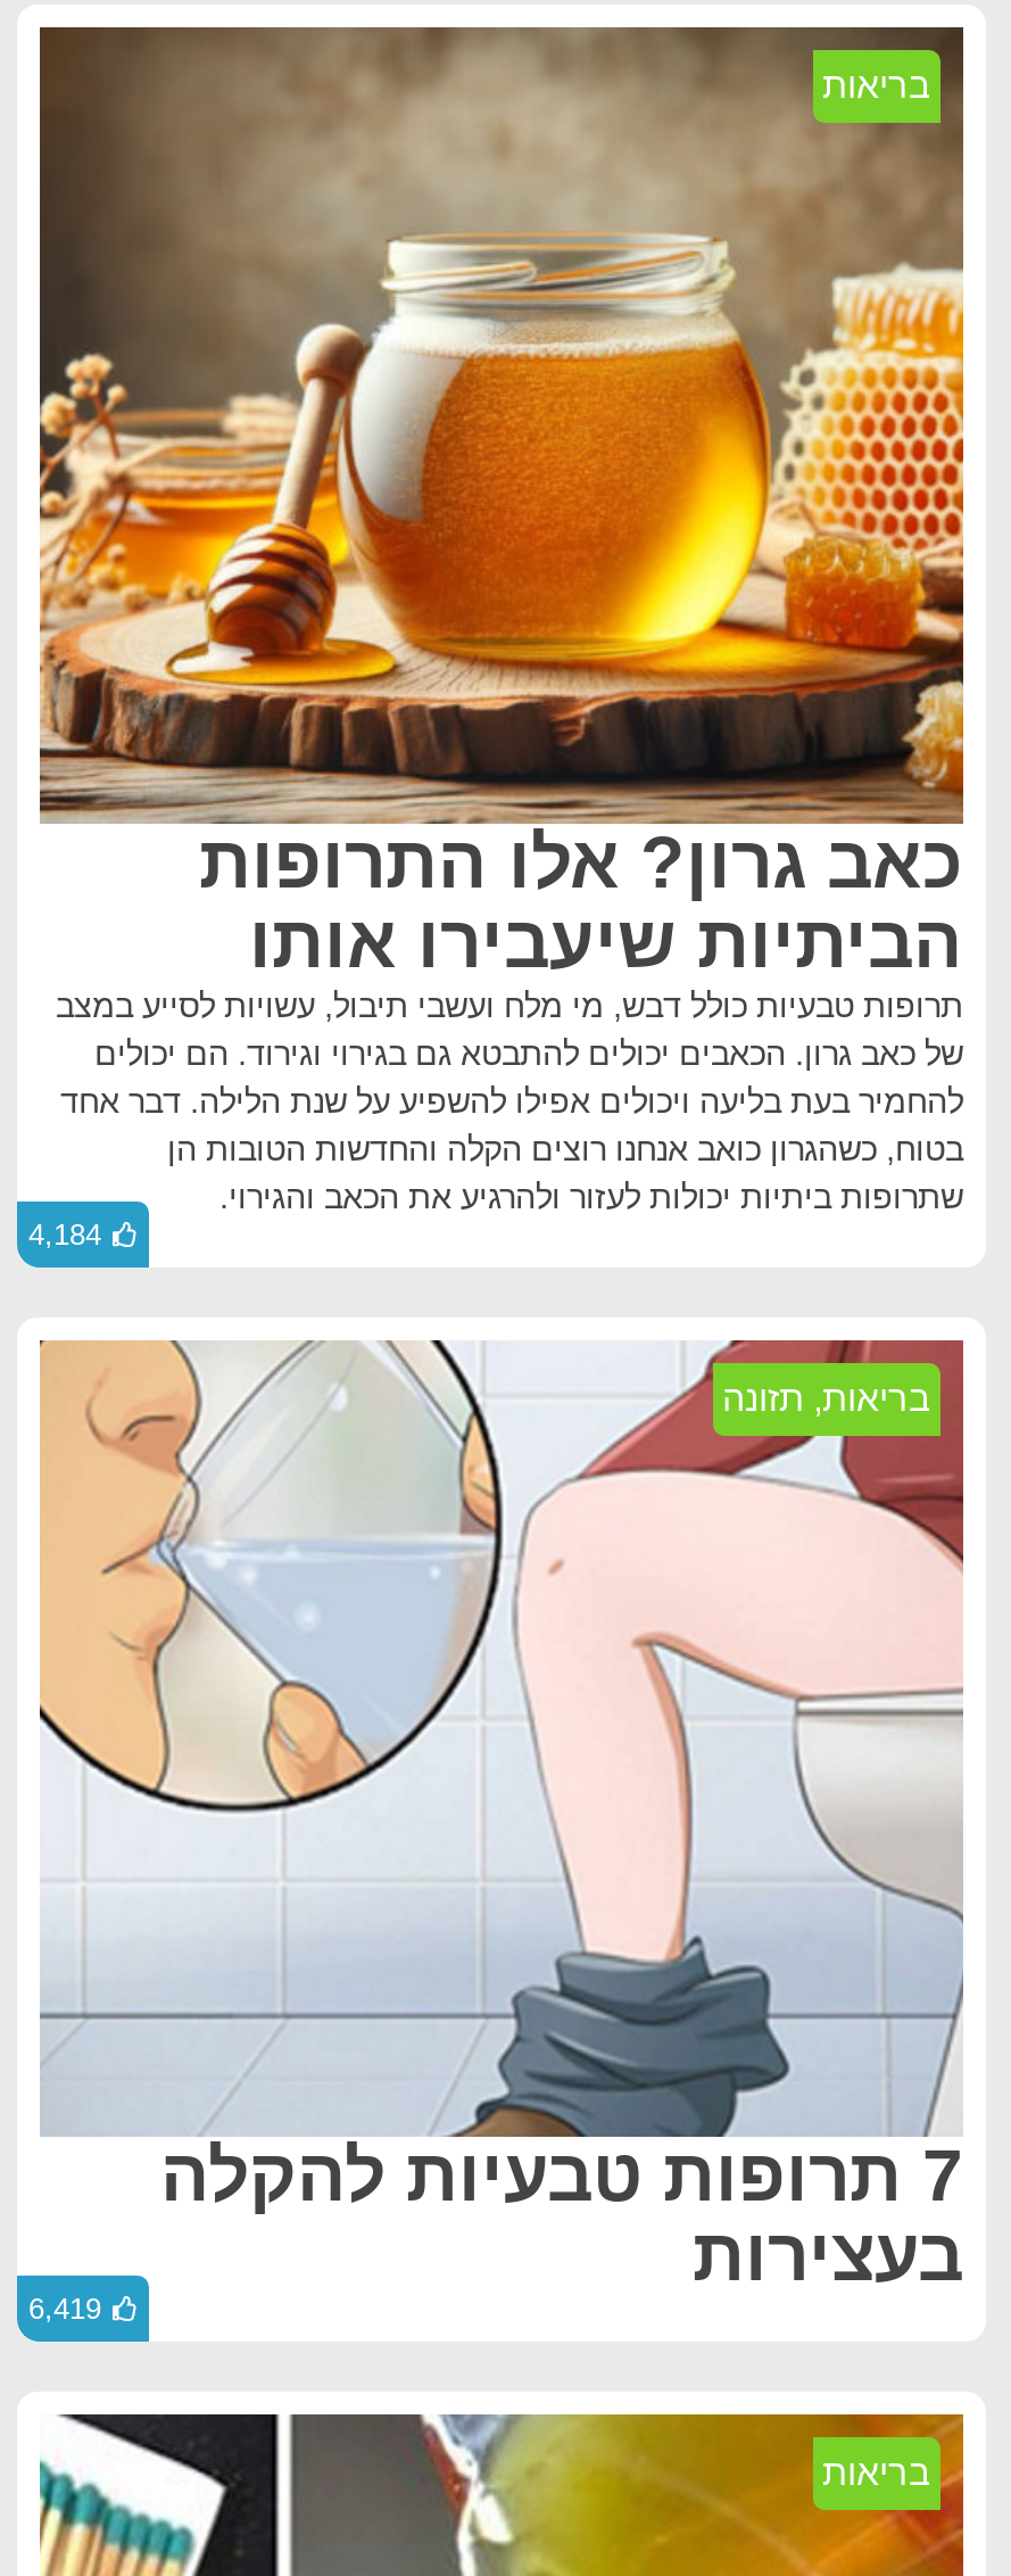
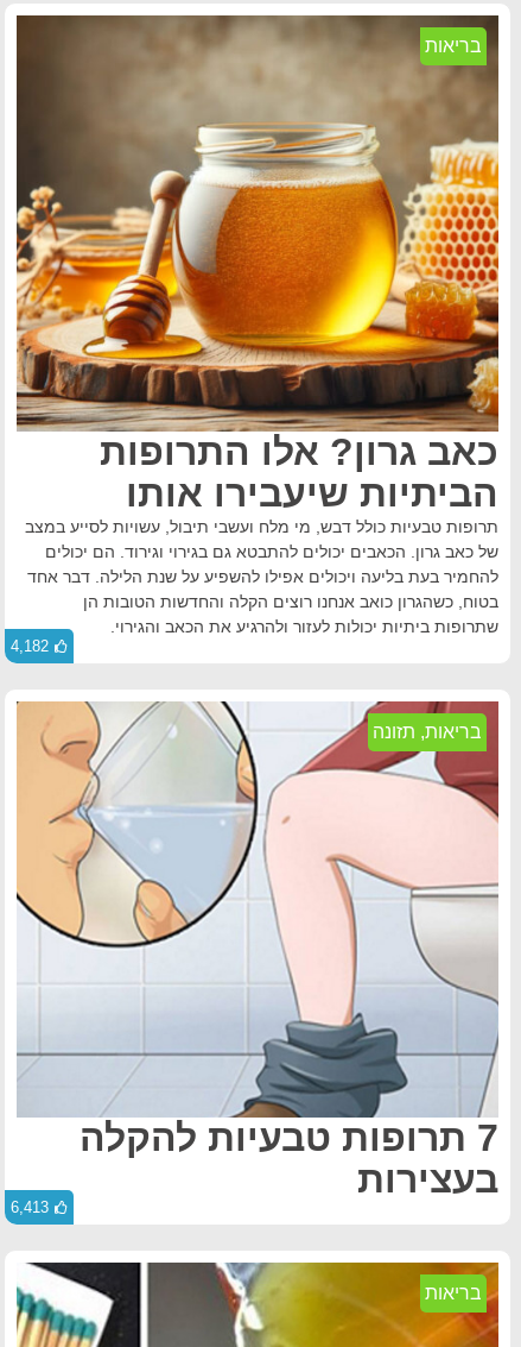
[28,1217,101,1252] 4,184 -> [11,637,49,655] 4,182
[28,2292,101,2326] 6,419 -> [11,1198,49,1216] 6,413

